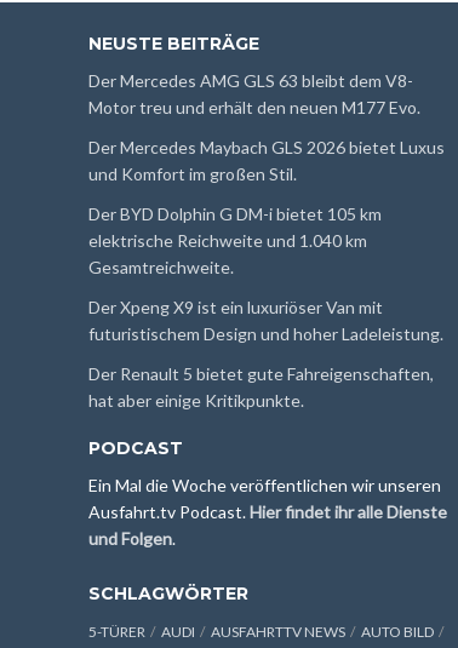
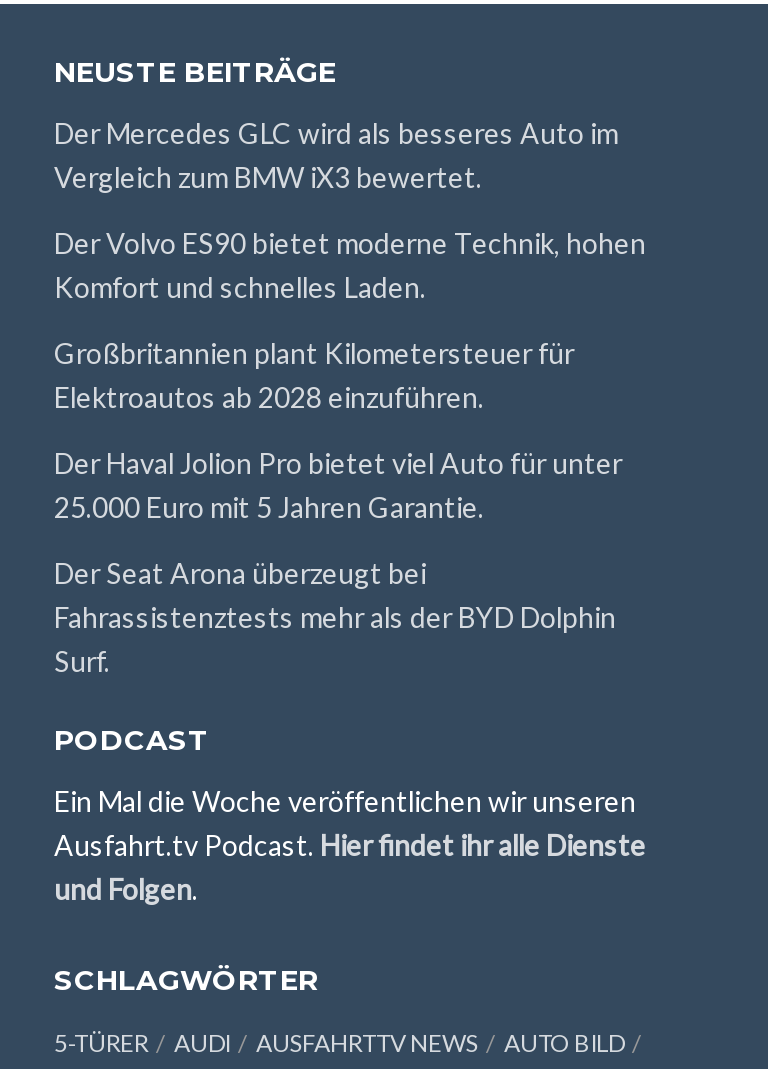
[88,71,420,118] Der Mercedes AMG GLS 63 bleibt dem V8- | Motor treu und erhält den neuen M177 Evo. -> [54,117,618,195] Der Mercedes GLC wird als besseres Auto im | Vergleich zum BMW iX3 bewertet.
[88,137,445,184] Der Mercedes Maybach GLS 2026 bietet Luxus | und Komfort im großen Stil. -> [54,227,646,305] Der Volvo ES90 bietet moderne Technik, hohen | Komfort und schnelles Laden.
[88,204,382,278] Der BYD Dolphin G DM-i bietet 105 km | elektrische Reichweite und 1.040 km | Gesamtreichweite. -> [54,337,574,415] Großbritannien plant Kilometersteuer für | Elektroautos ab 2028 einzuführen.
[88,297,443,344] Der Xpeng X9 ist ein luxuriöser Van mit | futuristischem Design und hoher Ladeleistung. -> [54,447,622,525] Der Haval Jolion Pro bietet viel Auto für unter | 25.000 Euro mit 5 Jahren Garantie.
[88,364,434,411] Der Renault 5 bietet gute Fahreigenschaften, | hat aber einige Kritikpunkte. -> [54,557,616,679] Der Seat Arona überzeugt bei | Fahrassistenztests mehr als der BYD Dolphin | Surf.

